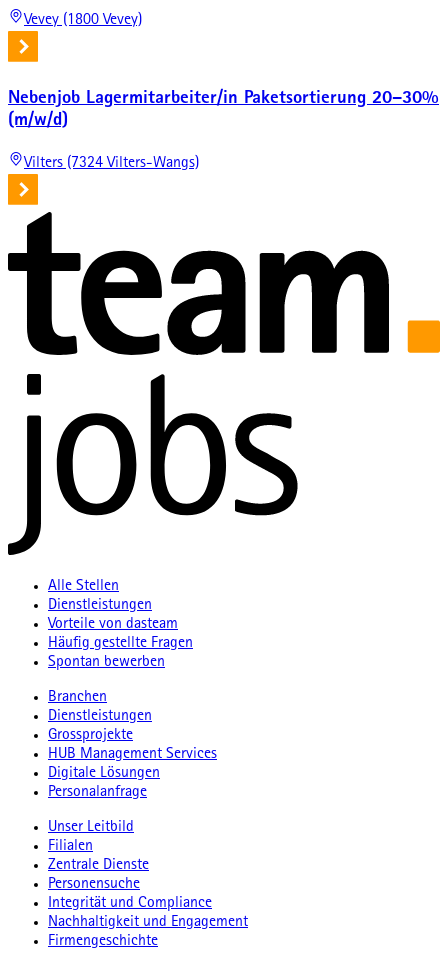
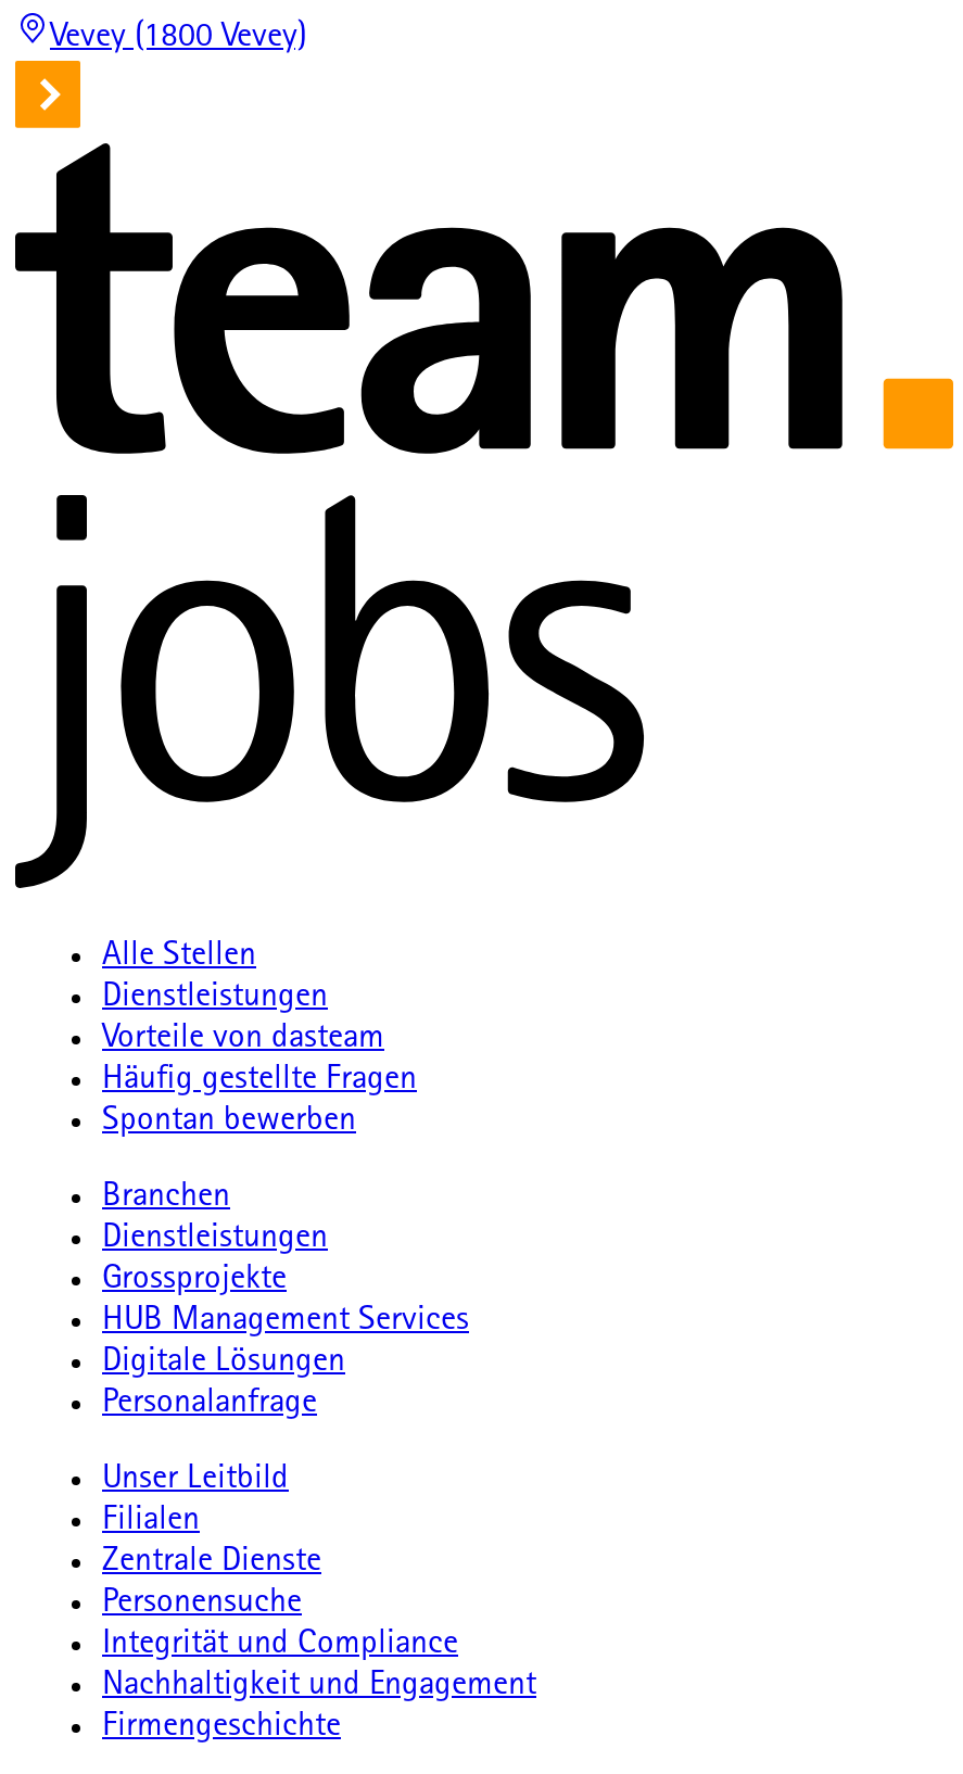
[8,90,439,171] Nebenjob Lagermitarbeiter/in Paketsortierung 20–30% | (m/w/d) | Vilters (7324 Vilters-Wangs) -> none

